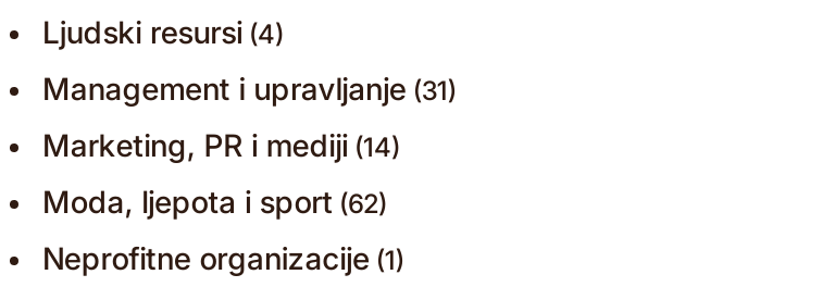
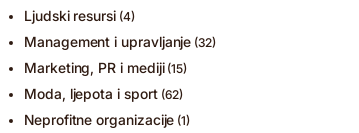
[42,70,456,107] Management i upravljanje (31) -> [24,33,216,50] Management i upravljanje (32)
[42,126,400,163] Marketing, PR i mediji (14) -> [24,59,187,76] Marketing, PR i mediji (15)

